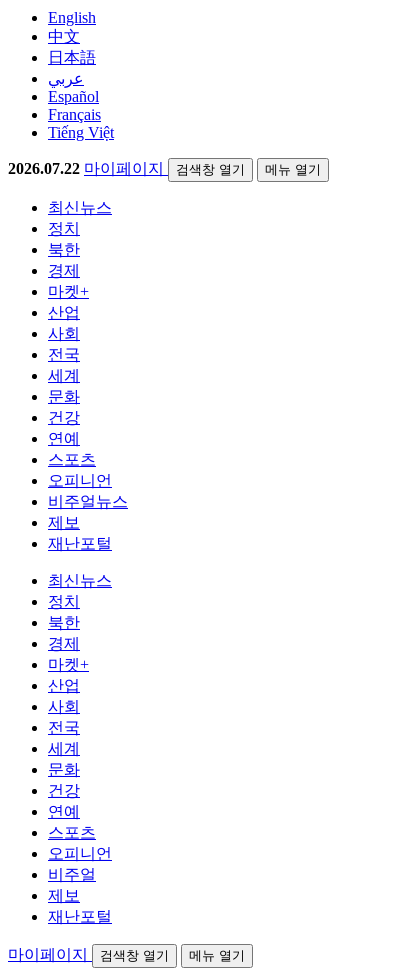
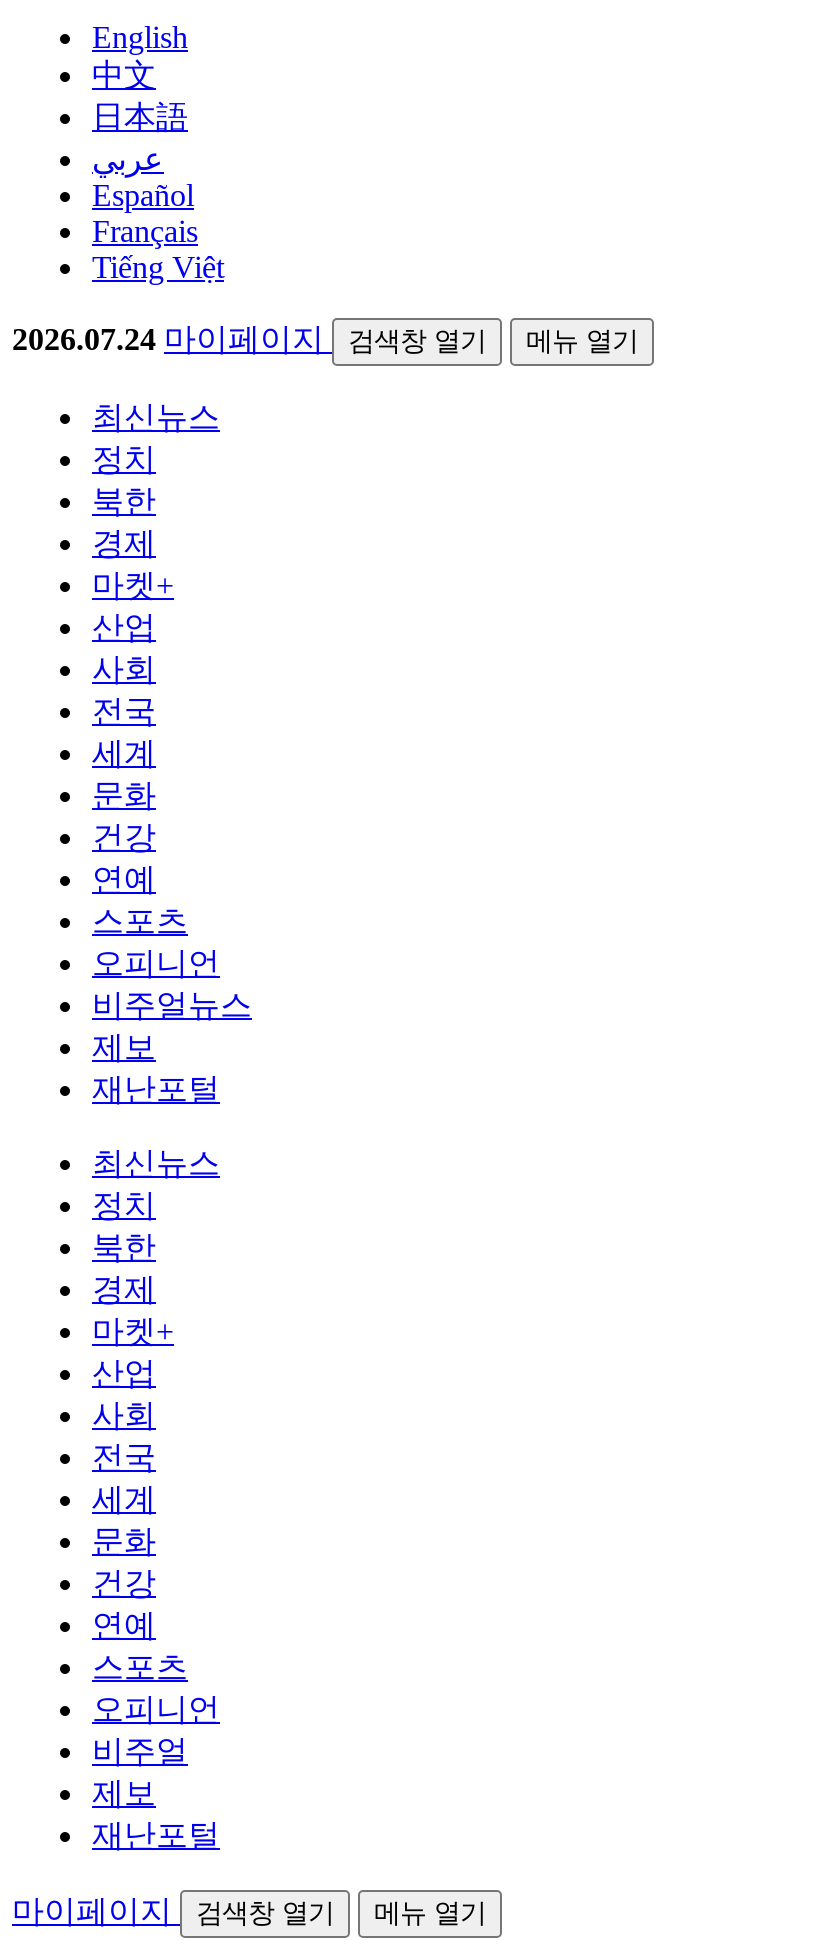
[8,160,321,177] 2026.07.22 마이페이지 검색창 열기 메뉴 열기 -> [12,322,638,356] 2026.07.24 마이페이지 검색창 열기 메뉴 열기

